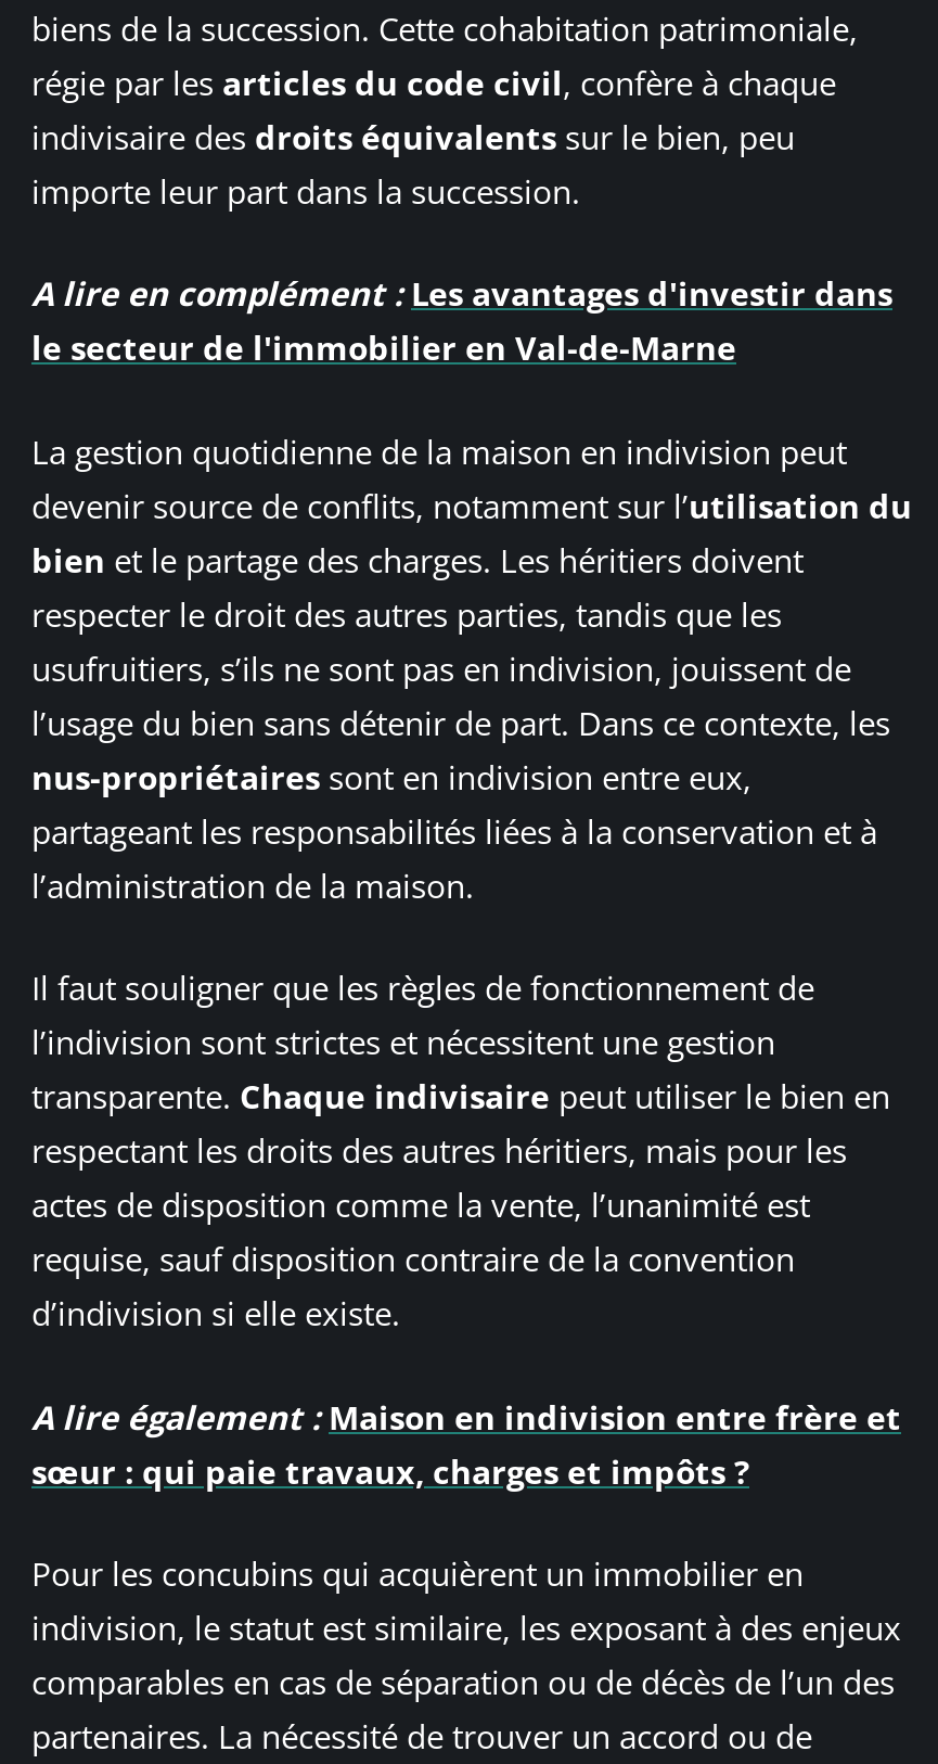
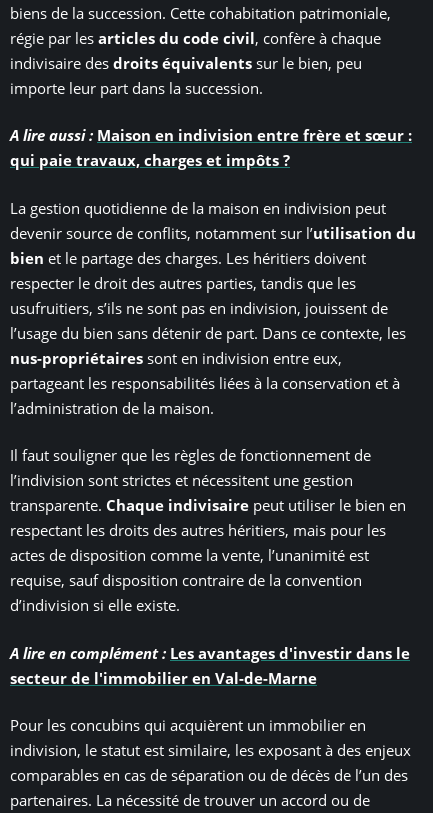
[31,271,892,369] A lire en complément : Les avantages d'investir dans | le secteur de l'immobilier en Val-de-Marne -> [10,125,412,170] A lire aussi : Maison en indivision entre frère et sœur : | qui paie travaux, charges et impôts ?
[31,1394,901,1492] A lire également : Maison en indivision entre frère et | sœur : qui paie travaux, charges et impôts ? -> [10,642,410,687] A lire en complément : Les avantages d'investir dans le | secteur de l'immobilier en Val-de-Marne

